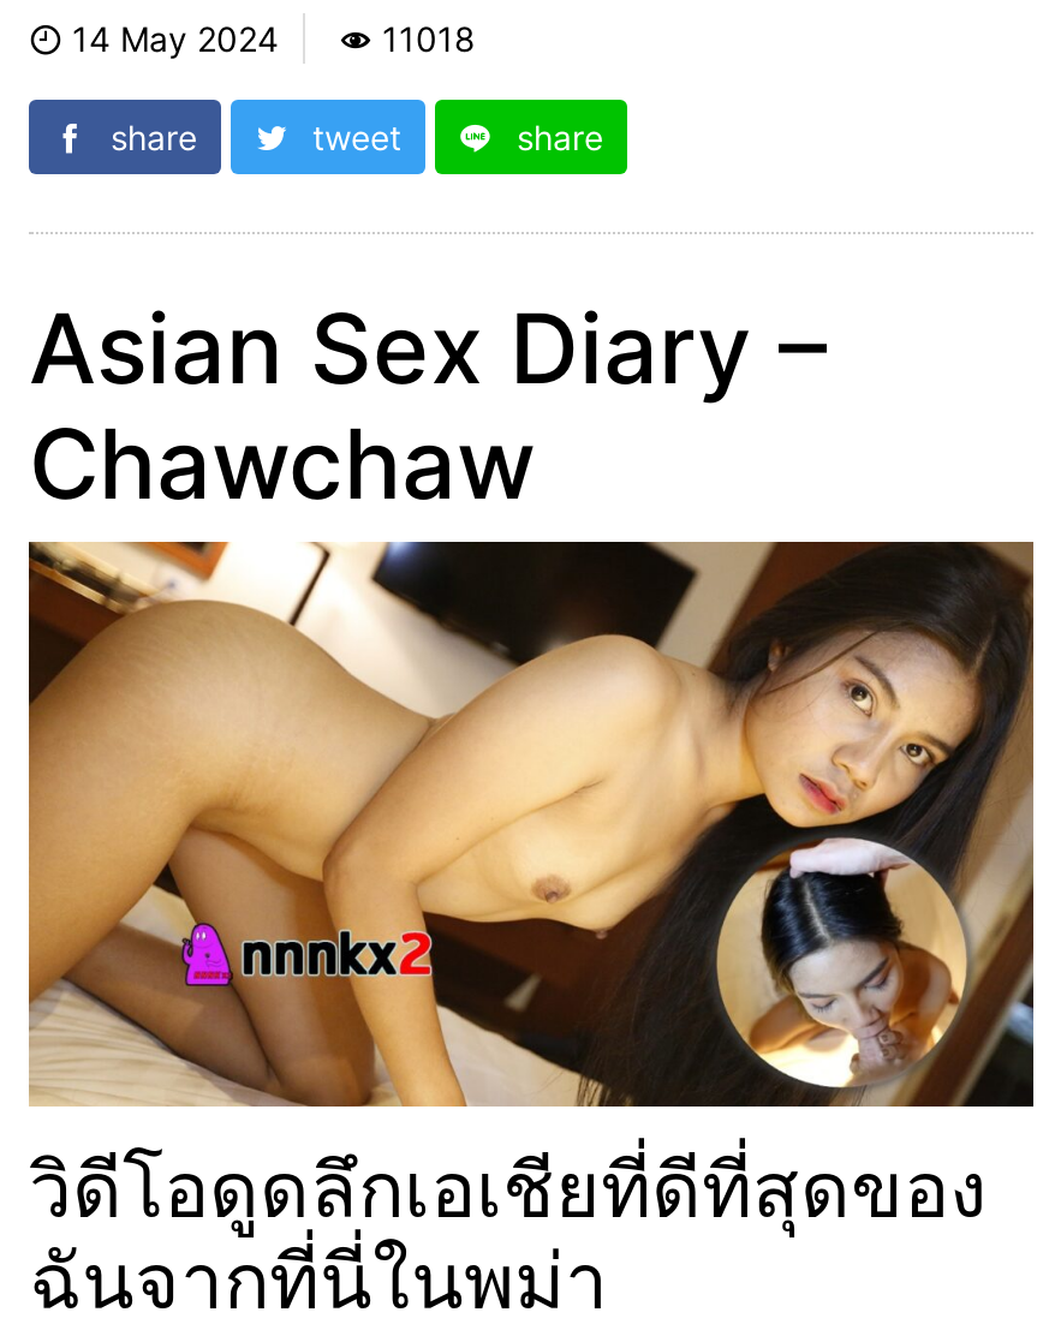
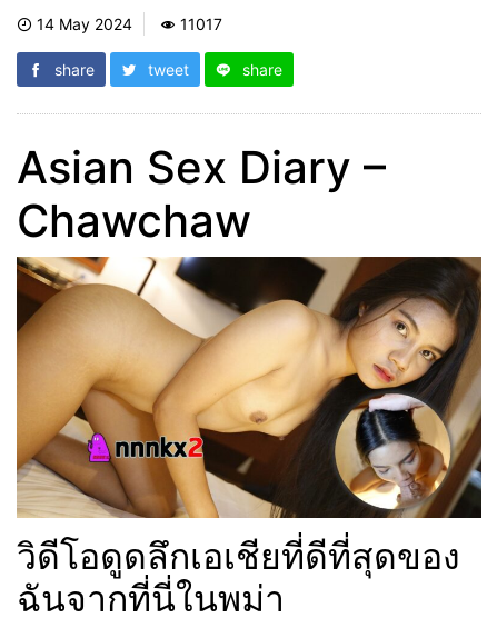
[372,18,476,59] 11018 -> [176,14,222,33] 11017

